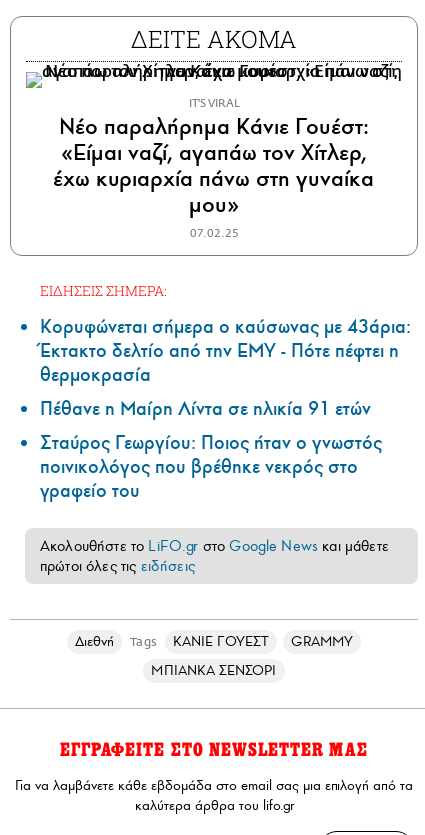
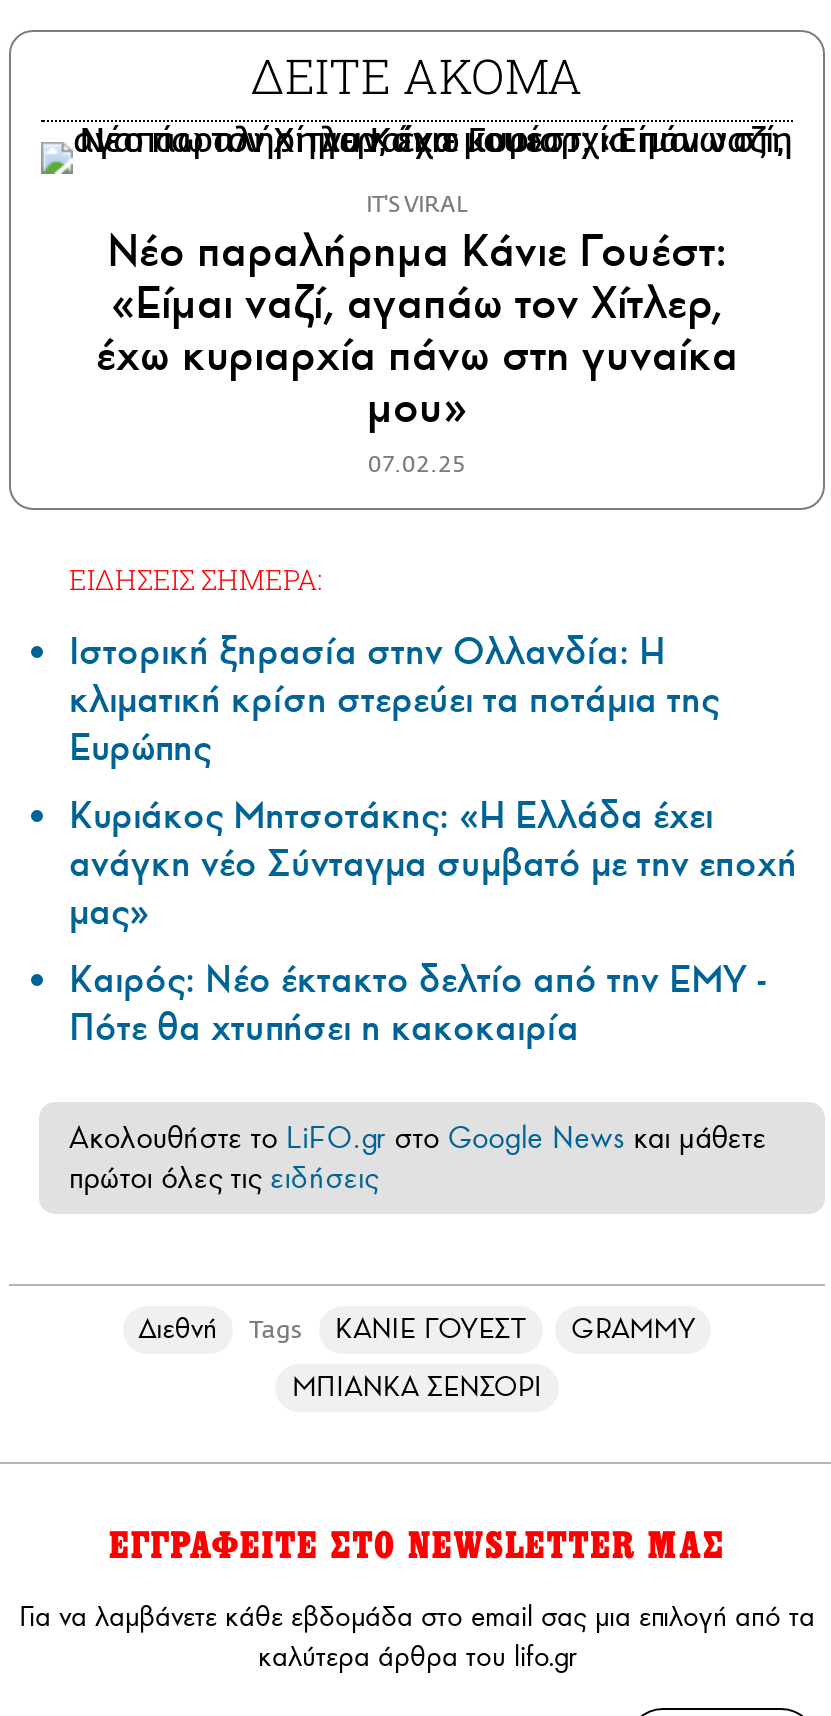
[40,315,411,503] Κορυφώνεται σήμερα ο καύσωνας με 43άρια: | Έκτακτο δελτίο από την ΕΜΥ - Πότε πέφτει η | θερμοκρασία | Πέθανε η Μαίρη Λίντα σε ηλικία 91 ετών | Σταύρος Γεωργίου: Ποιος ήταν ο γνωστός | ποινικολόγος που βρέθηκε νεκρός στο | γραφείο του -> [69,627,797,1051] Ιστορική ξηρασία στην Ολλανδία: Η | κλιματική κρίση στερεύει τα ποτάμια της | Ευρώπης | Κυριάκος Μητσοτάκης: «Η Ελλάδα έχει | ανάγκη νέο Σύνταγμα συμβατό με την εποχή | μας» | Καιρός: Νέο έκτακτο δελτίο από την ΕΜΥ - | Πότε θα χτυπήσει η κακοκαιρία

